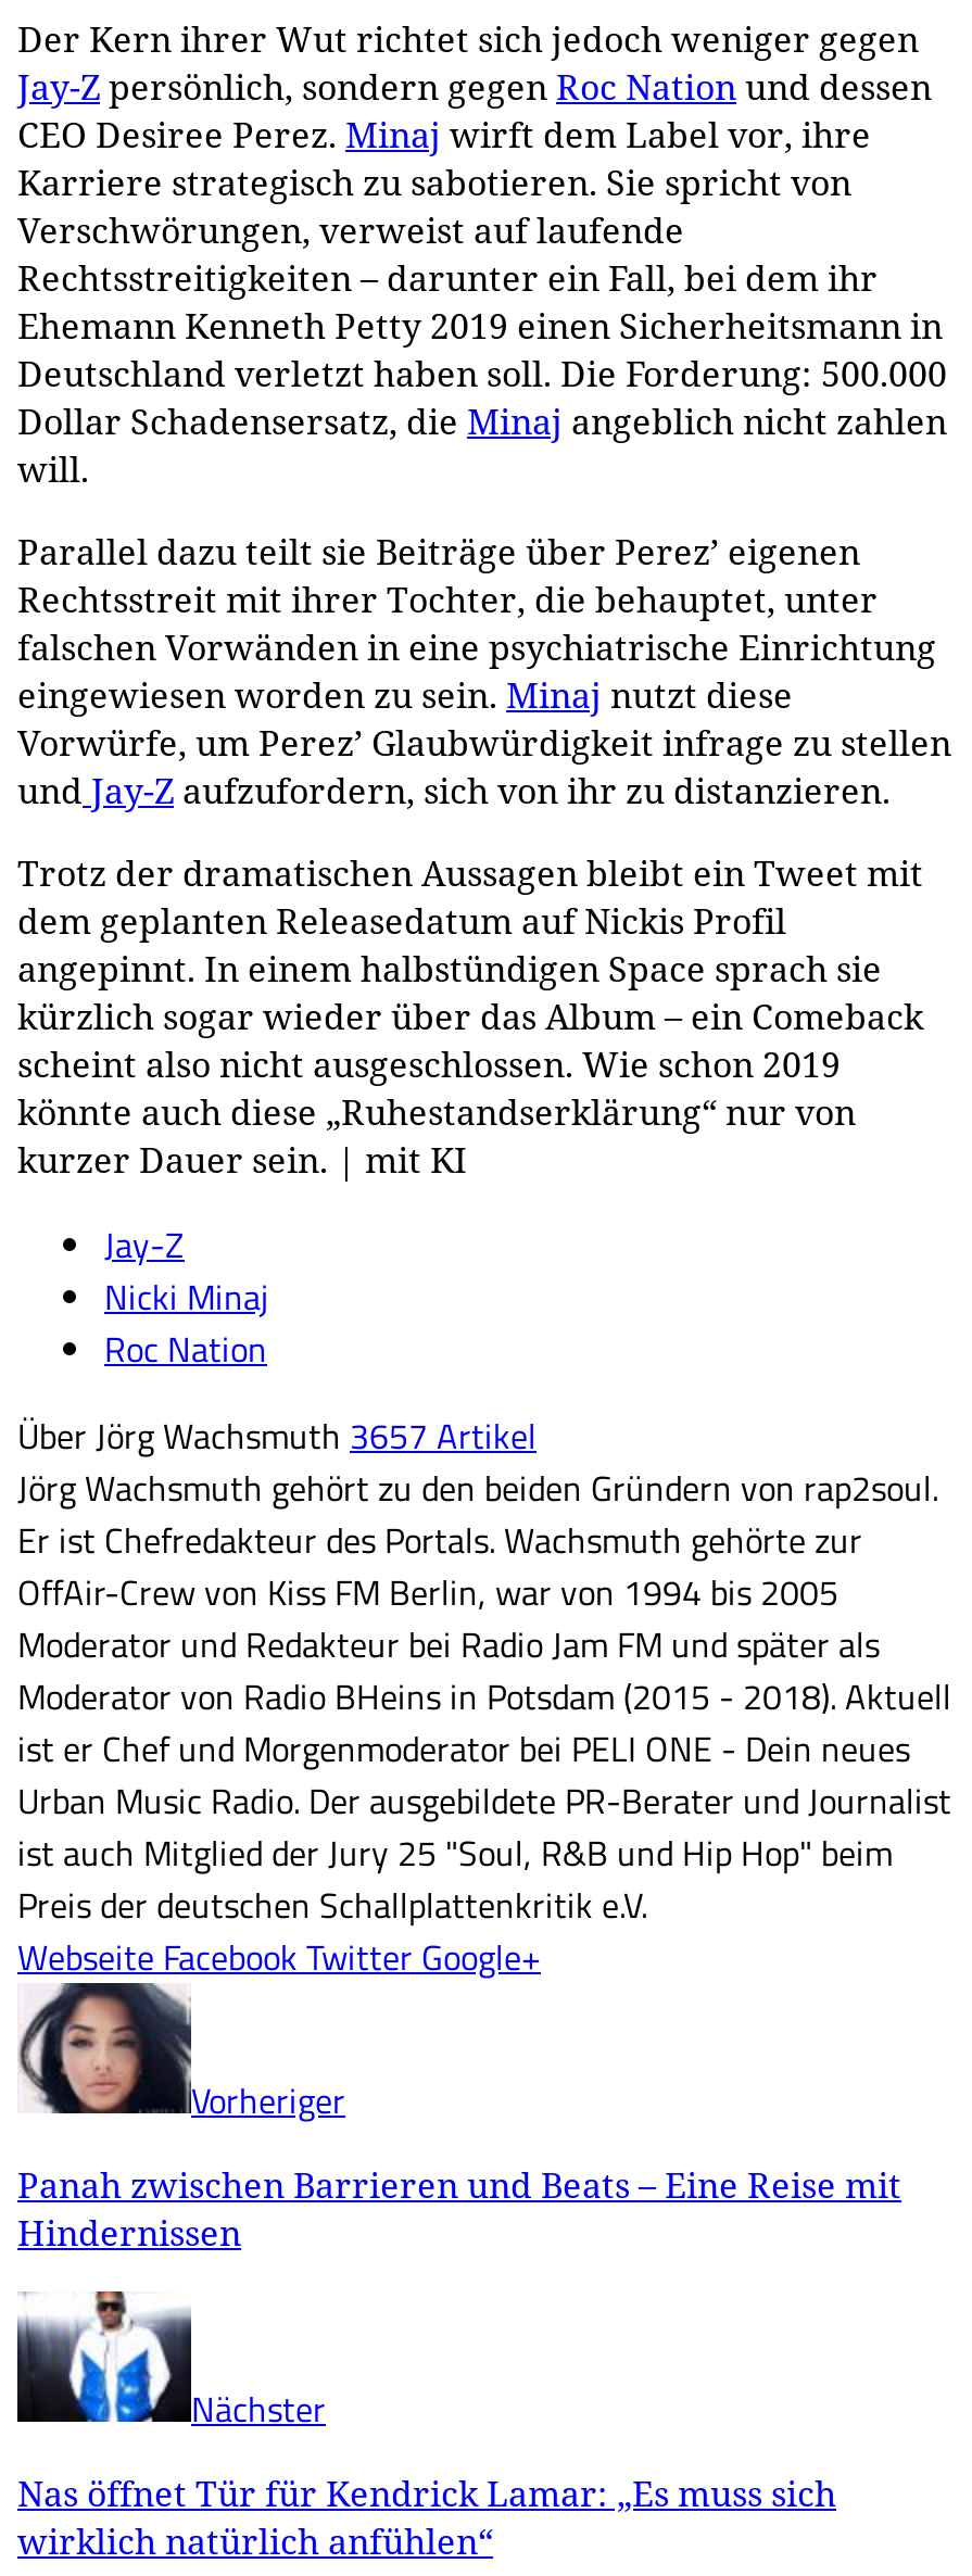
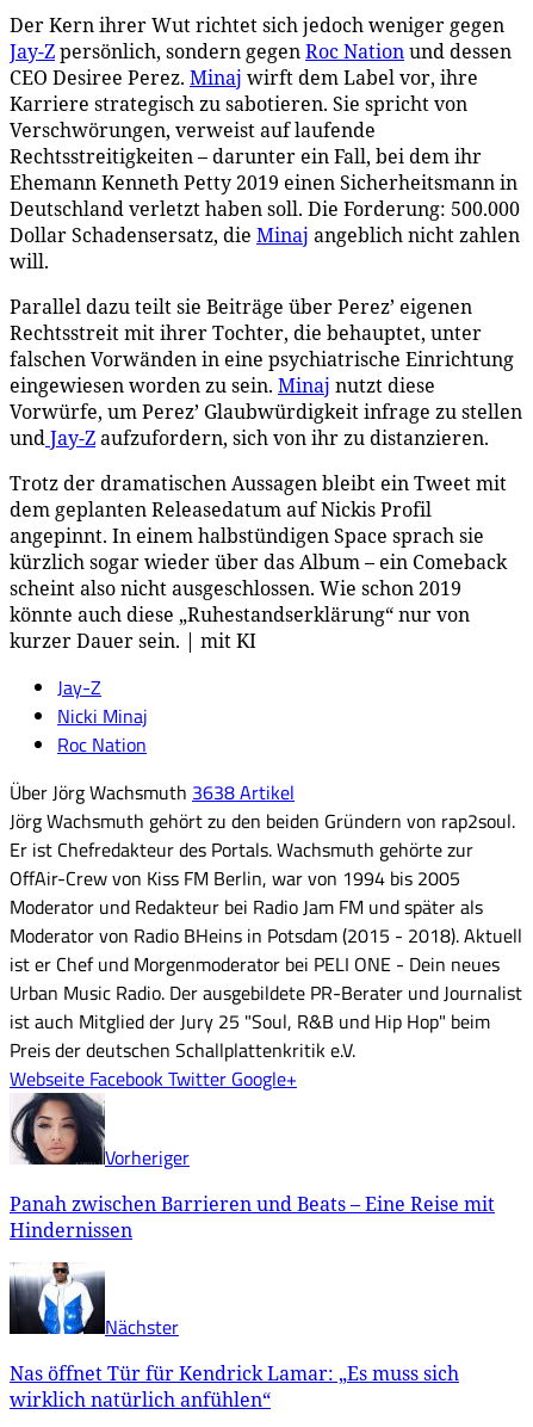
[17,1410,537,1462] Über Jörg Wachsmuth 3657 Artikel -> [10,778,295,807] Über Jörg Wachsmuth 3638 Artikel

